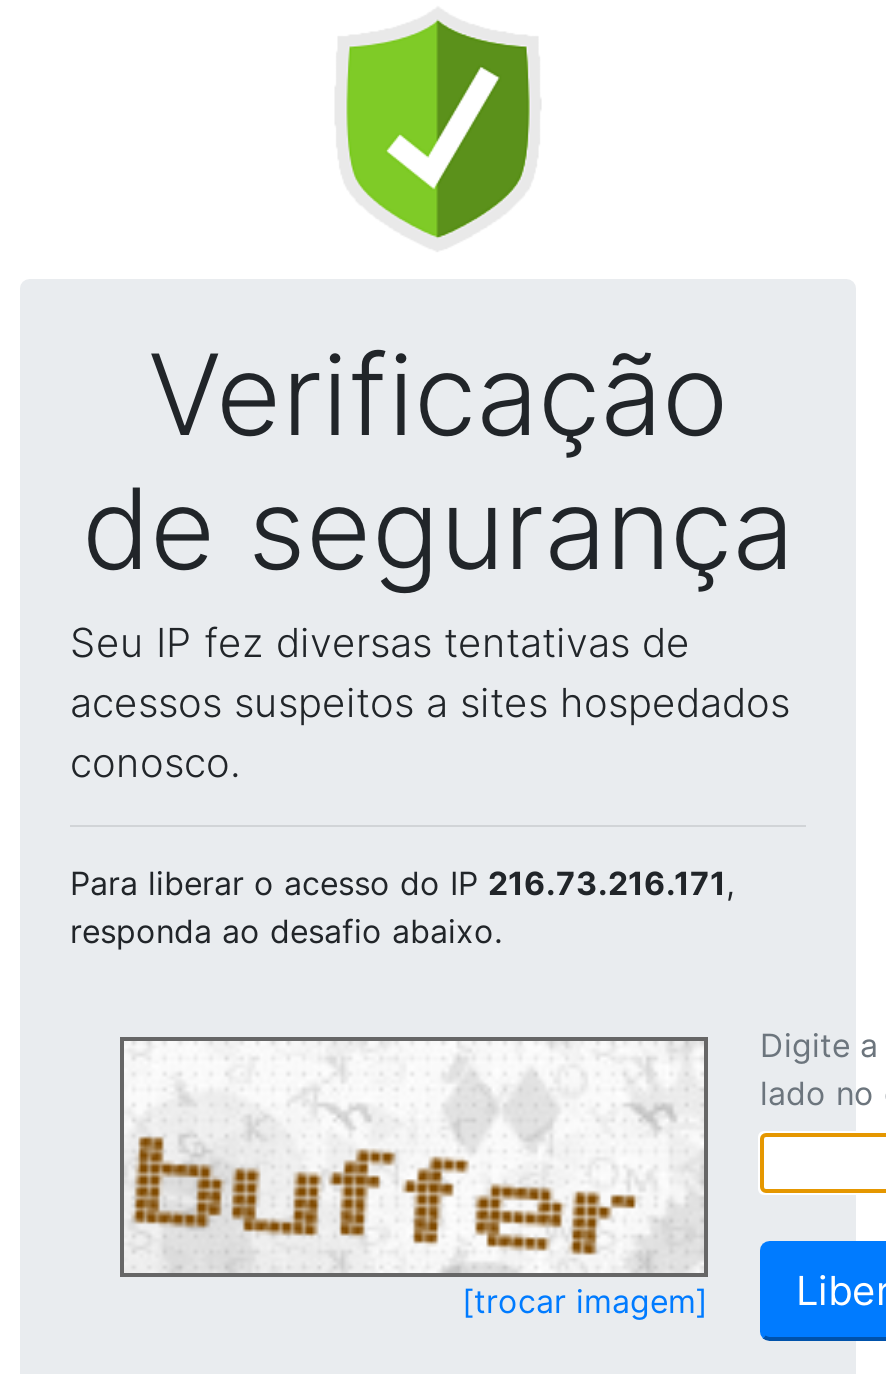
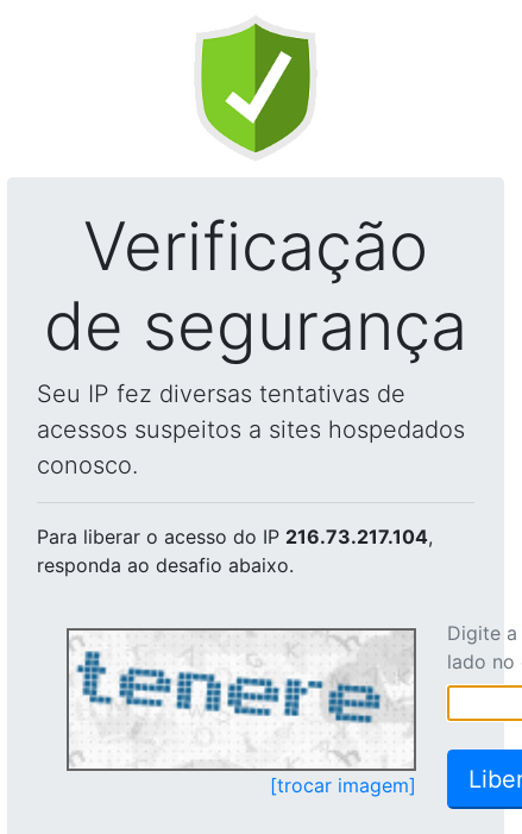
[70,863,734,903] Para liberar o acesso do IP 216.73.216.171, -> [37,525,433,548] Para liberar o acesso do IP 216.73.217.104,
[132,1045,700,1269] [image] -> [74,634,411,767] [image]

